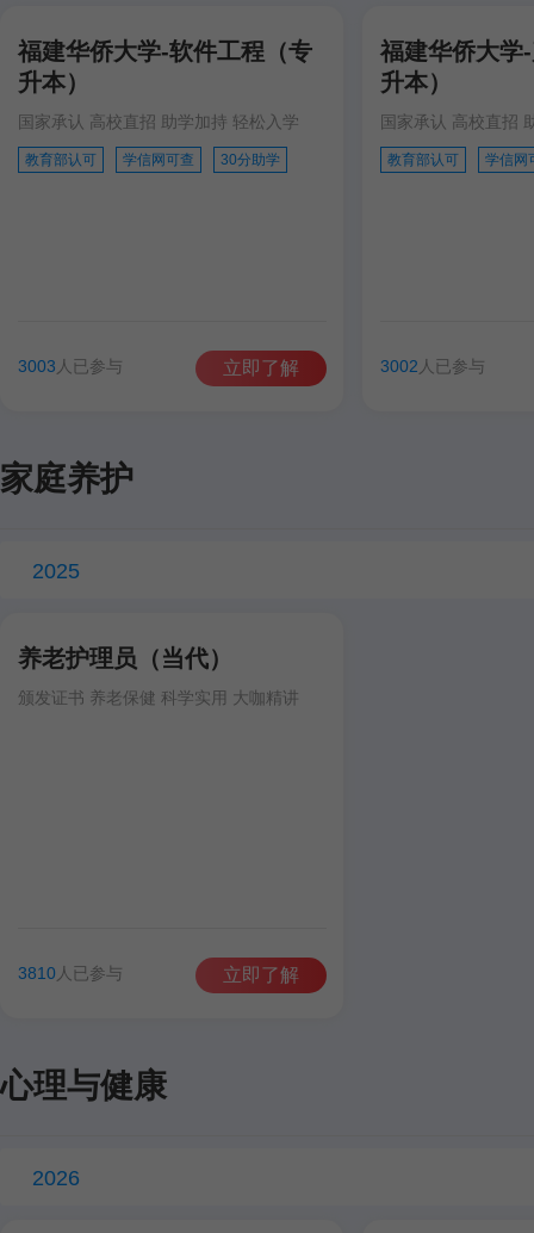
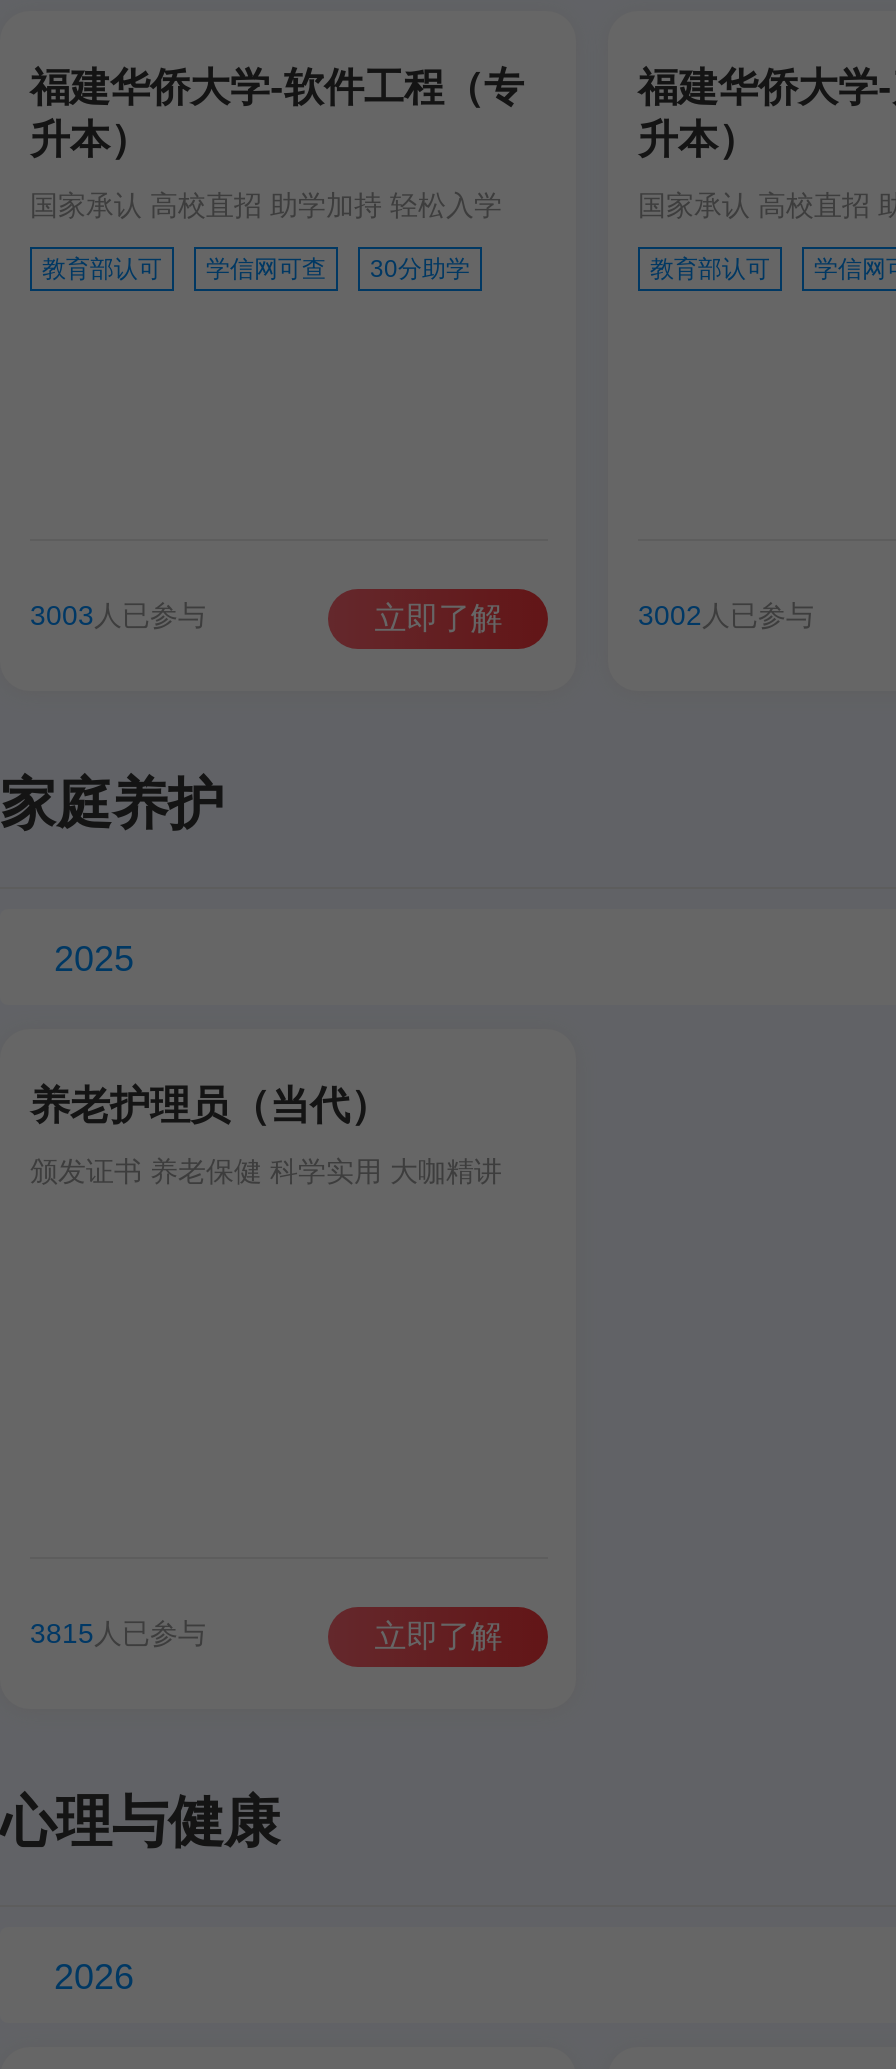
[18,964,123,983] 3810人已参与 -> [30,1617,206,1649] 3815人已参与

